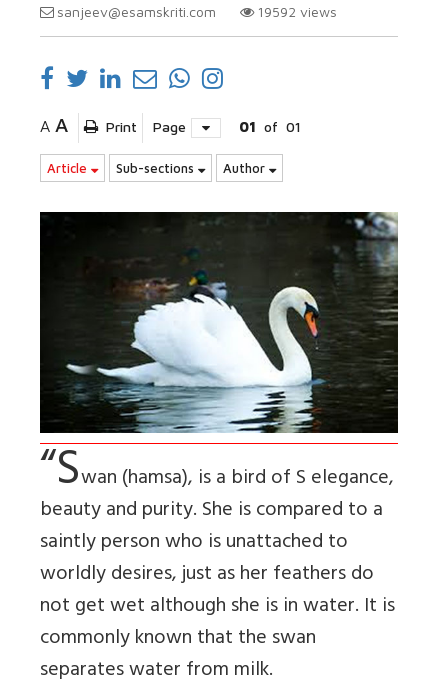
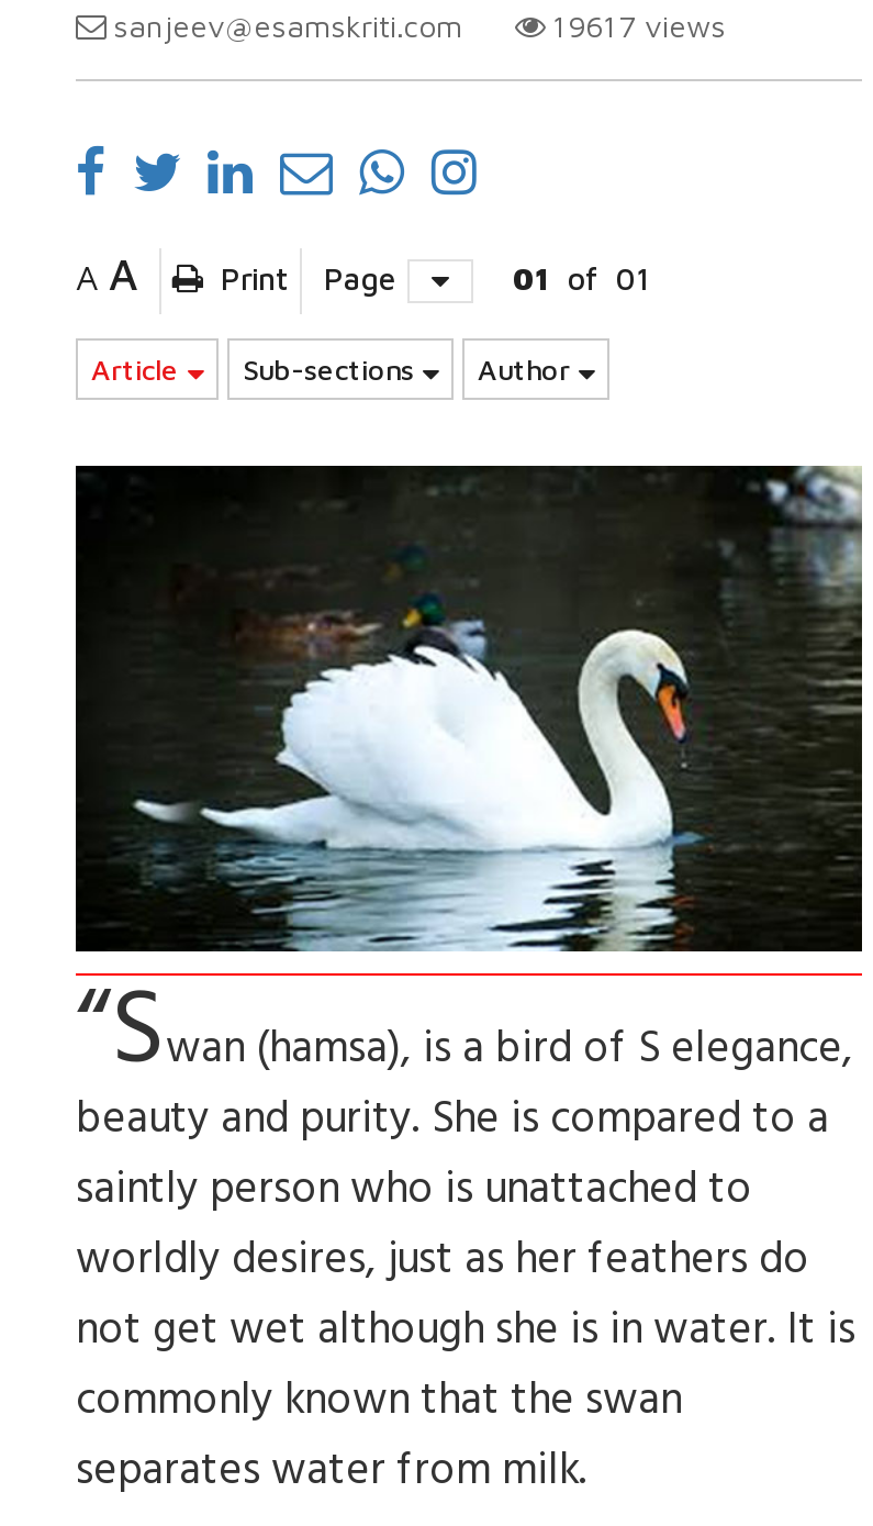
[257,3,337,20] 19592 views -> [552,7,726,44] 19617 views

